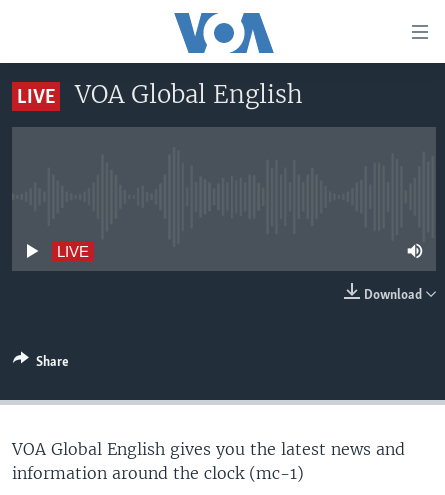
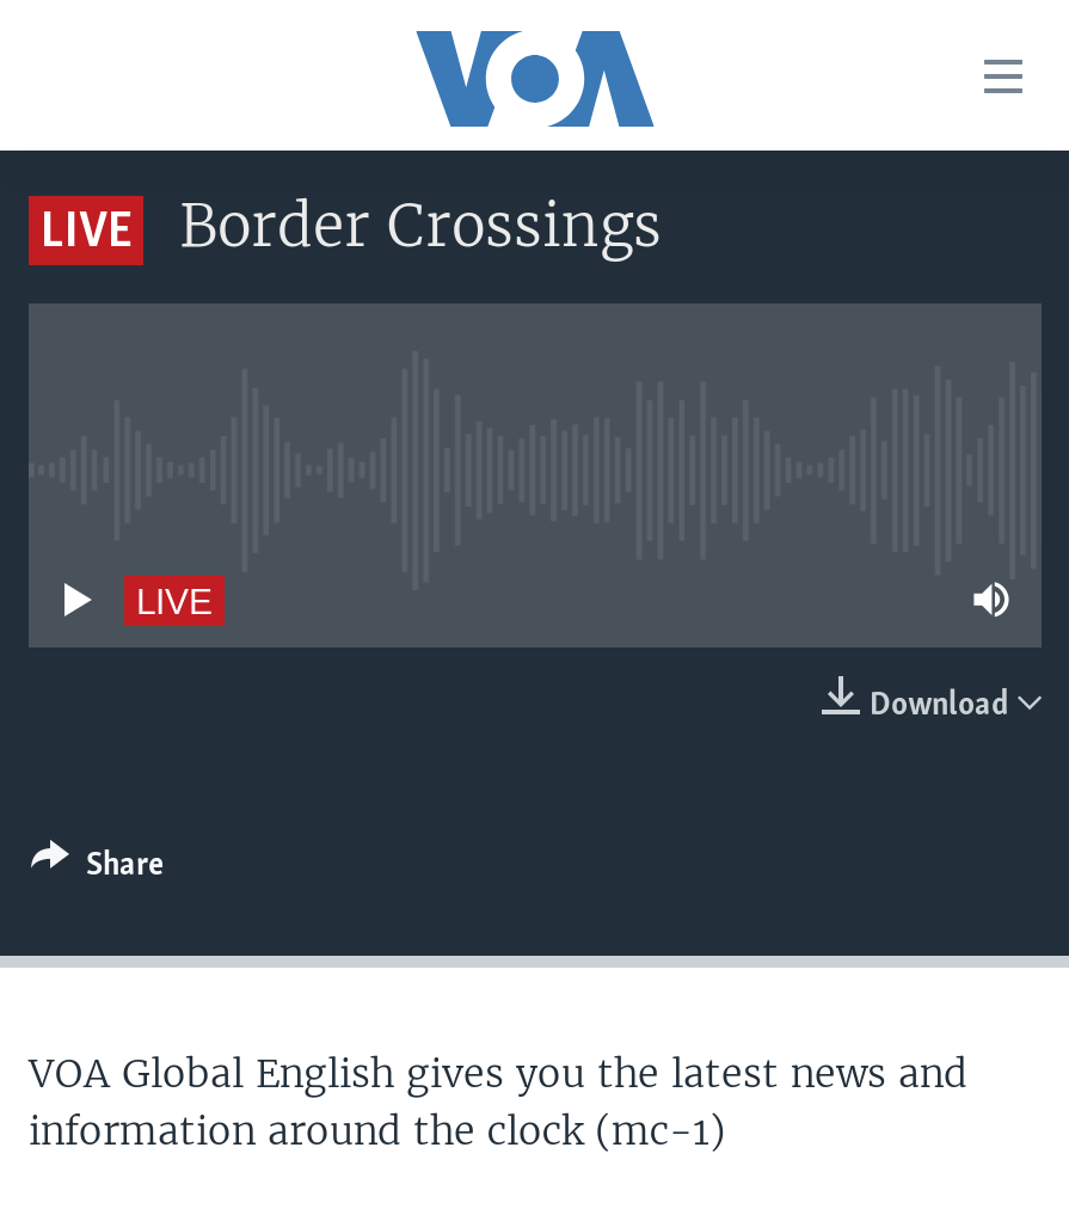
[75,79,303,110] VOA Global English -> [179,189,662,263] Border Crossings

